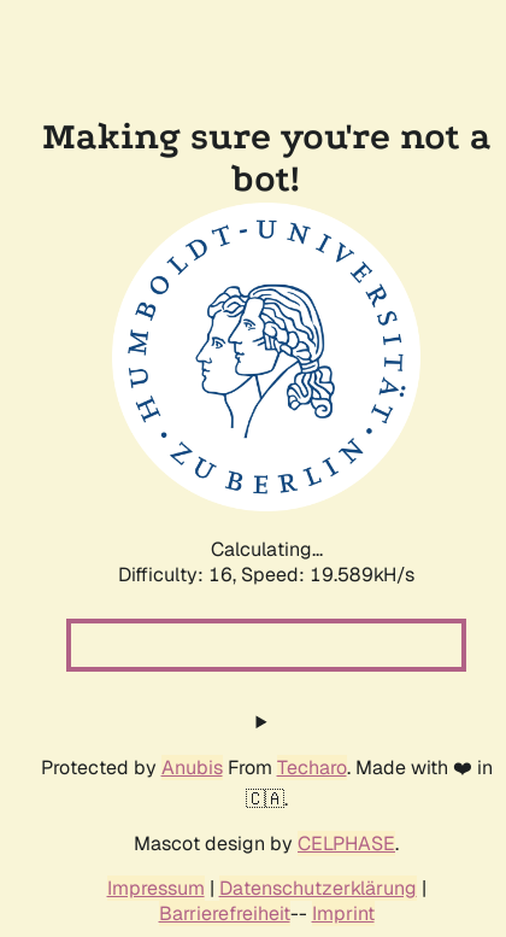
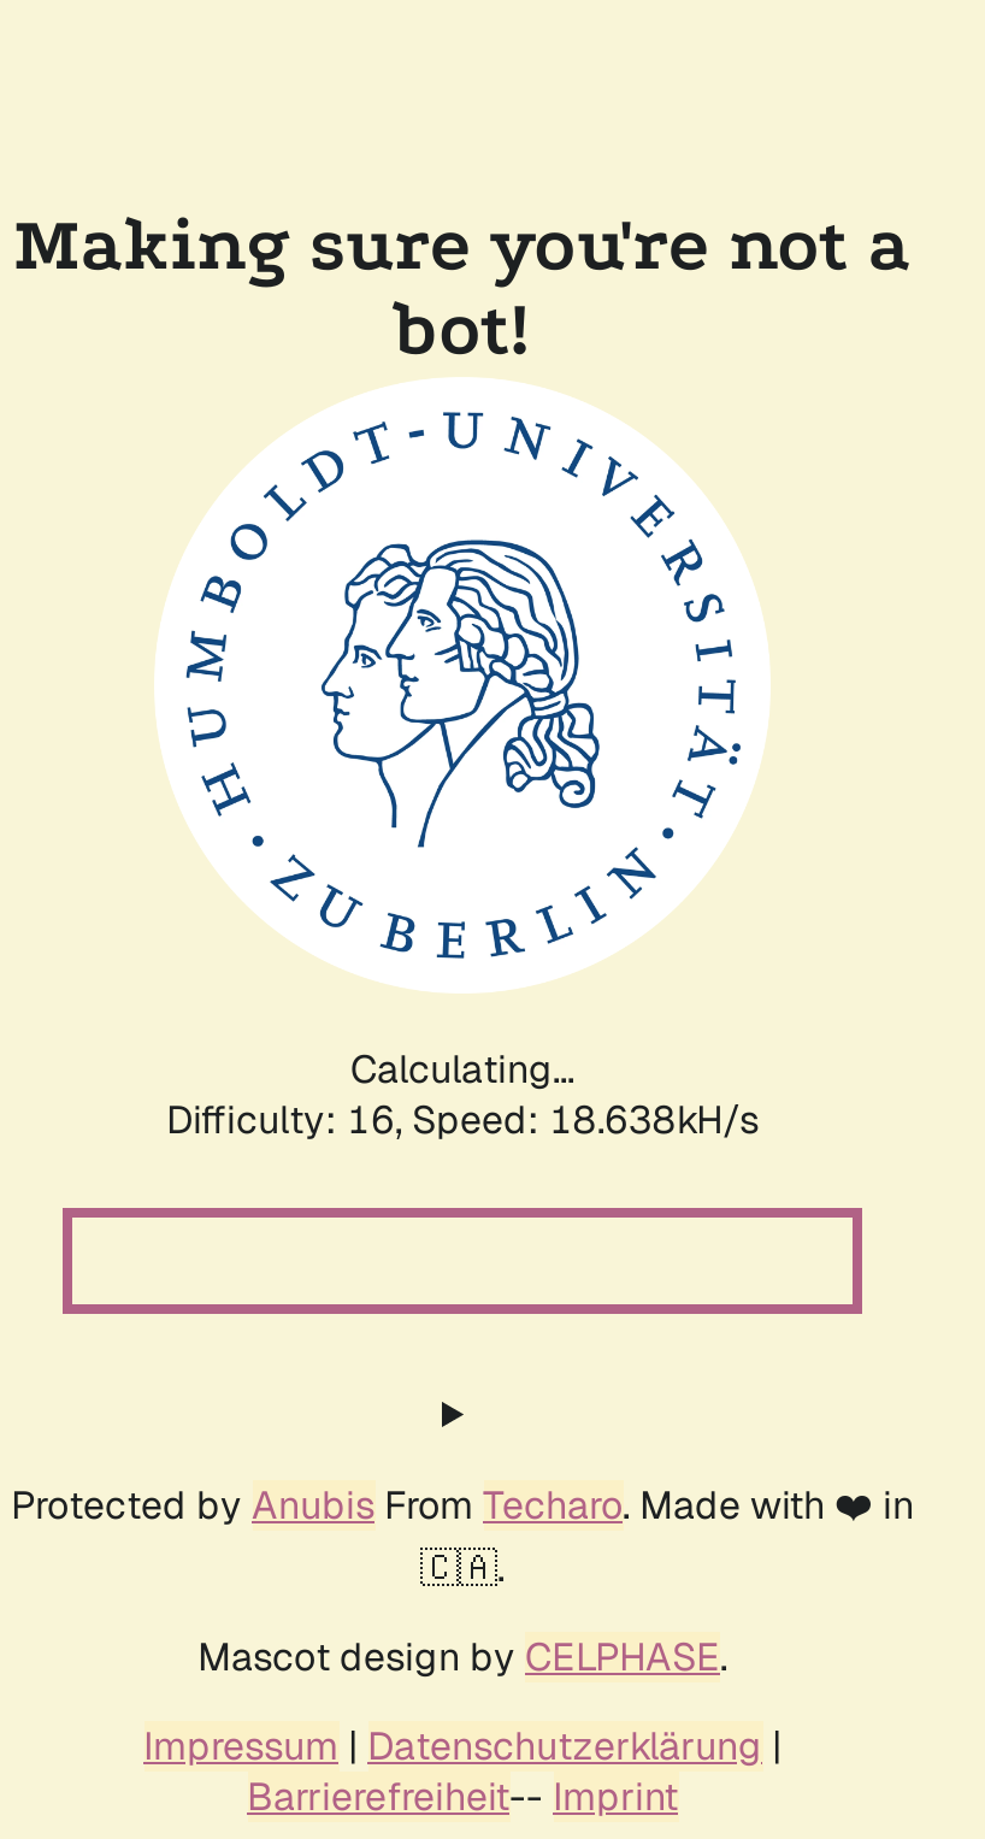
[118,562,414,587] Difficulty: 16, Speed: 19.589kH/s -> [166,1095,759,1145] Difficulty: 16, Speed: 18.638kH/s

